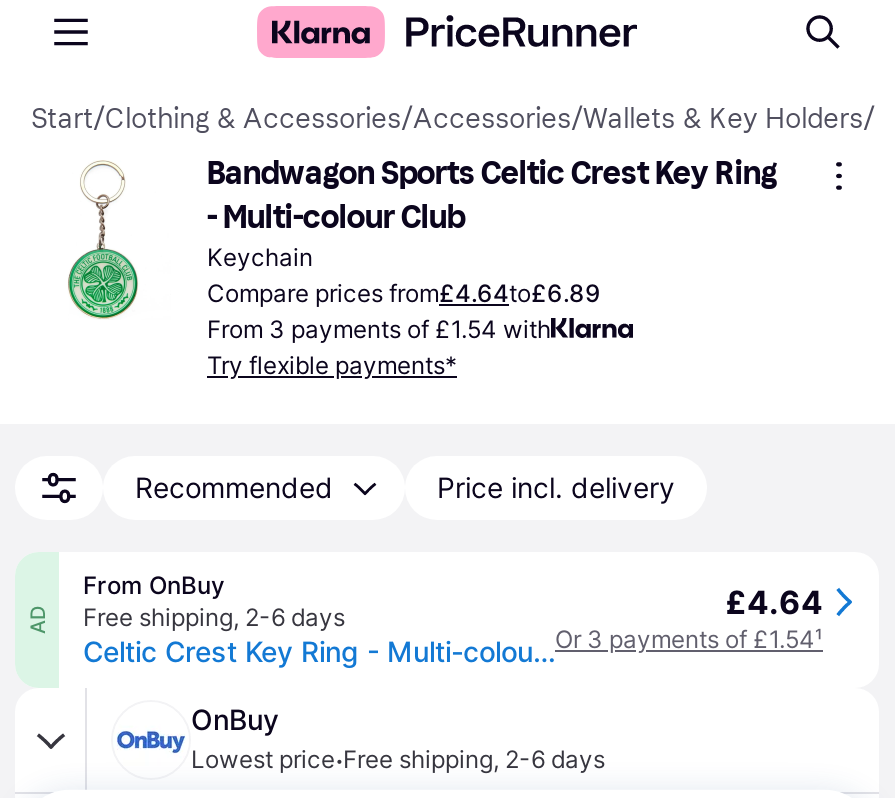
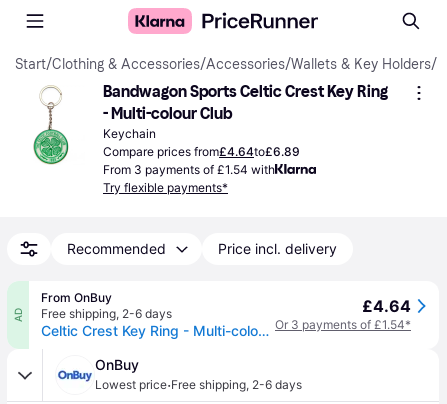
[555,624,823,654] Or 3 payments of £1.54¹ -> [275,317,411,332] Or 3 payments of £1.54*

